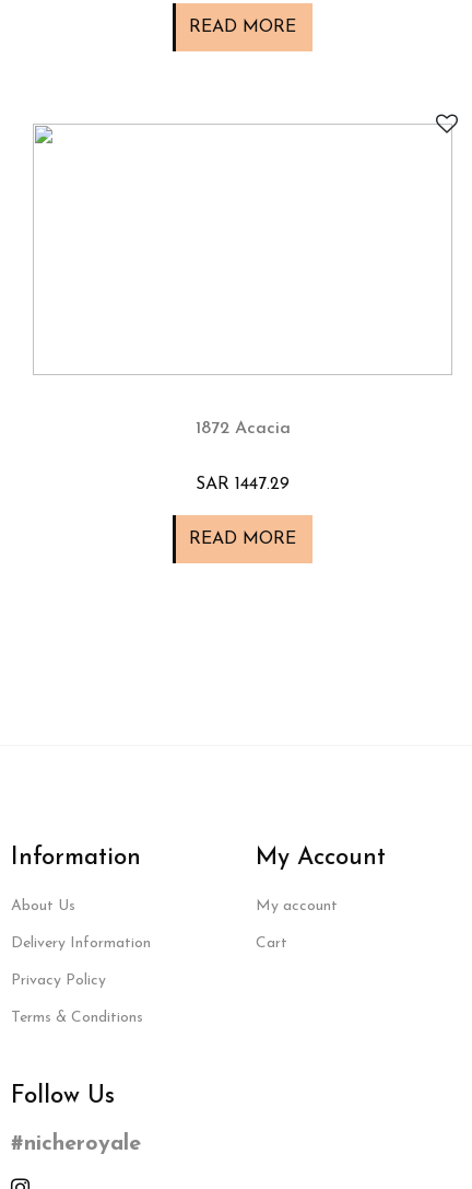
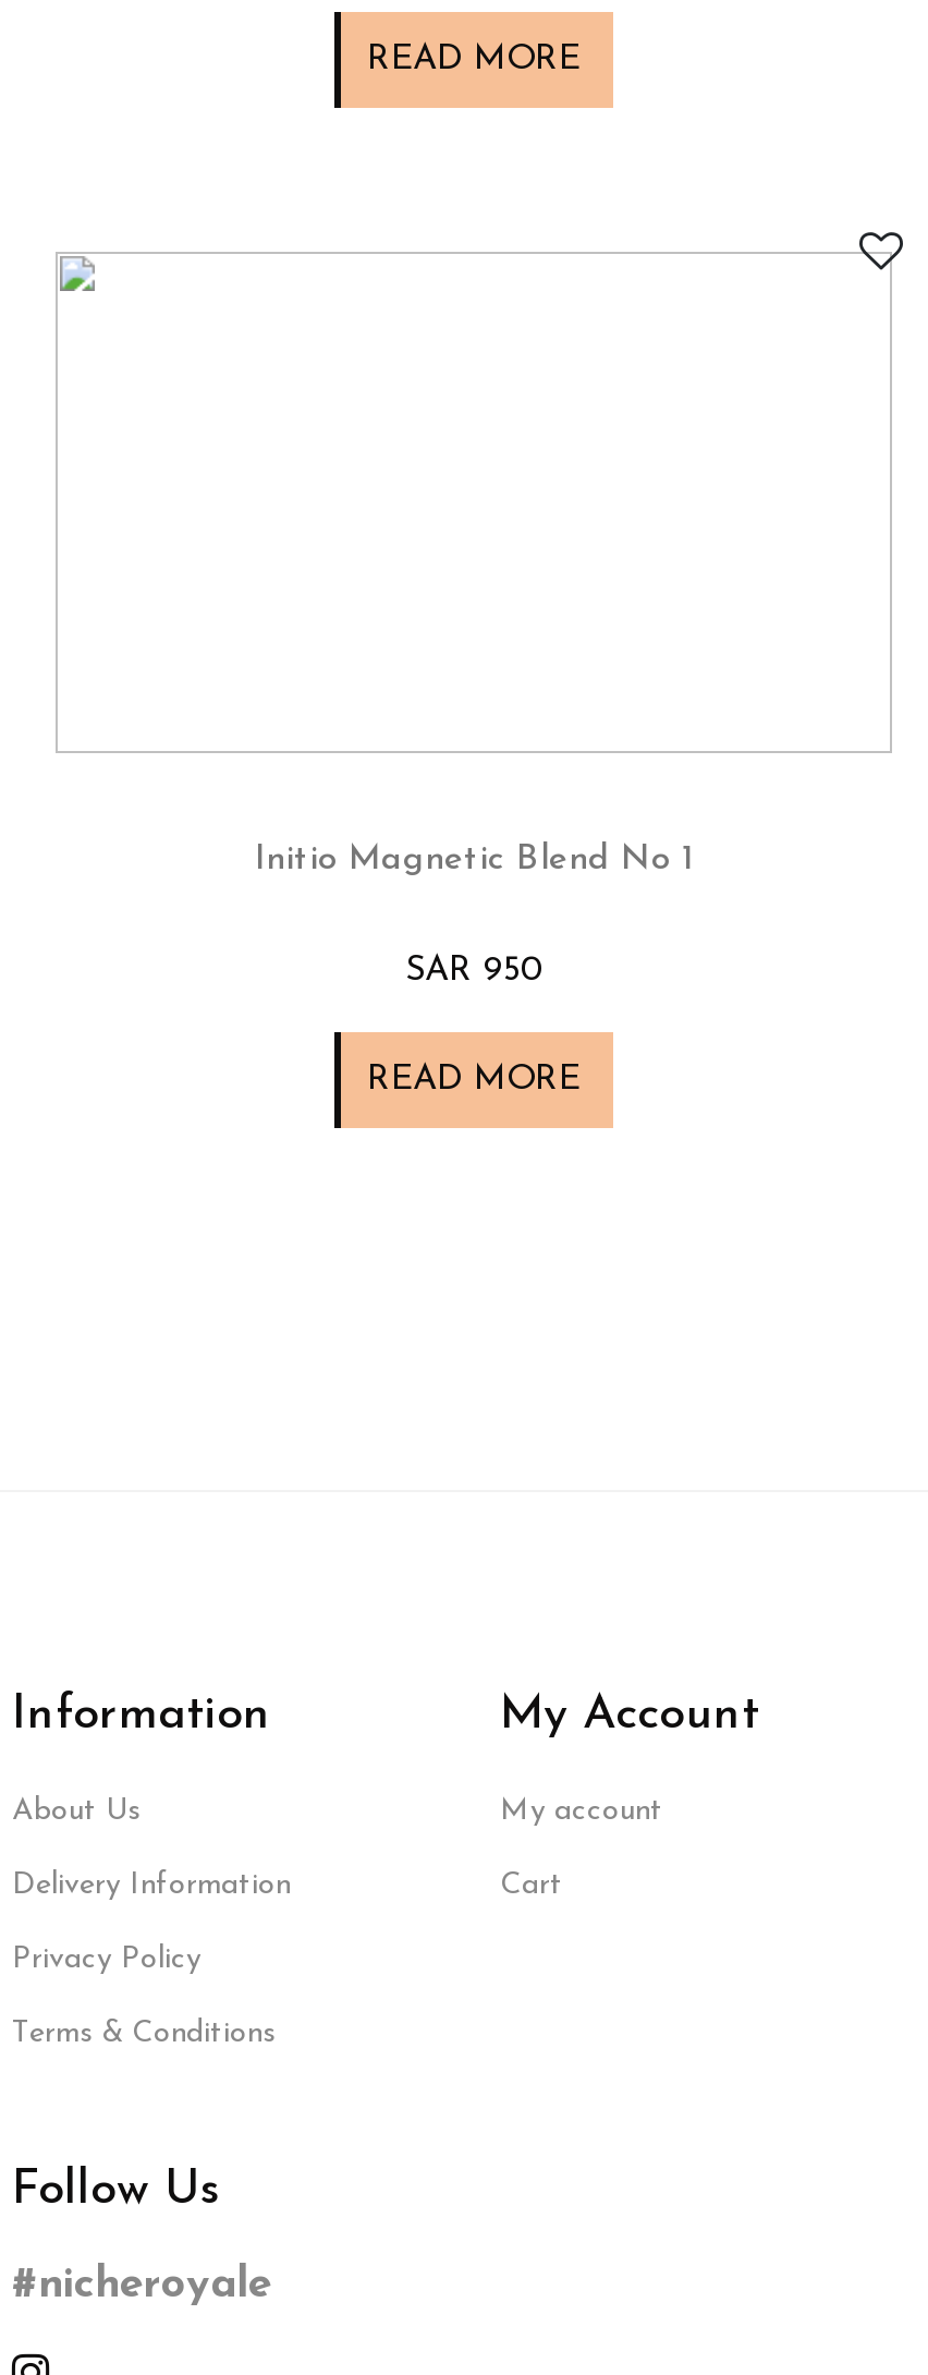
[195,420,290,437] 1872 Acacia -> [255,842,693,877] Initio Magnetic Blend No 1
[196,476,290,493] SAR 1447.29 -> [405,953,542,988] SAR 950

